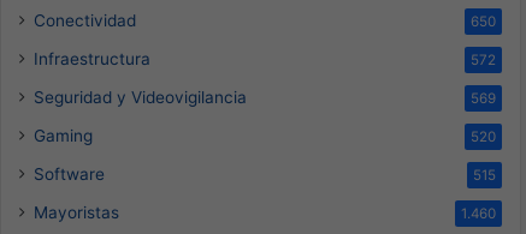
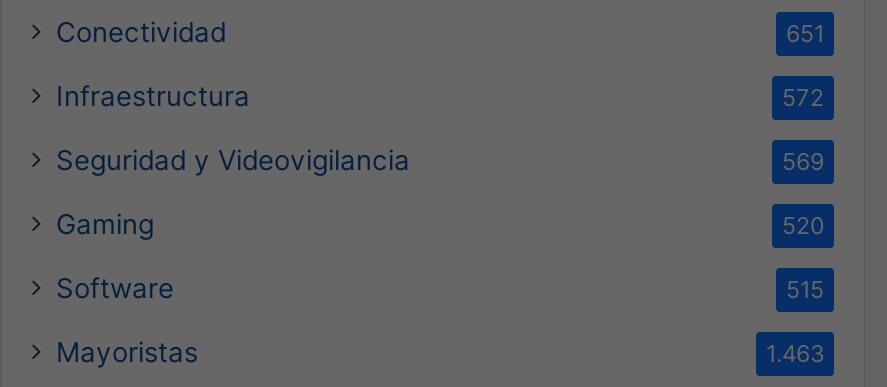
[471,13,496,30] 650 -> [786,21,824,49] 651
[461,205,496,222] 1.460 -> [766,341,824,369] 1.463

